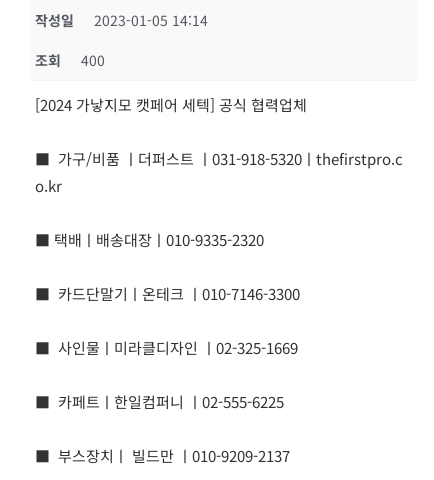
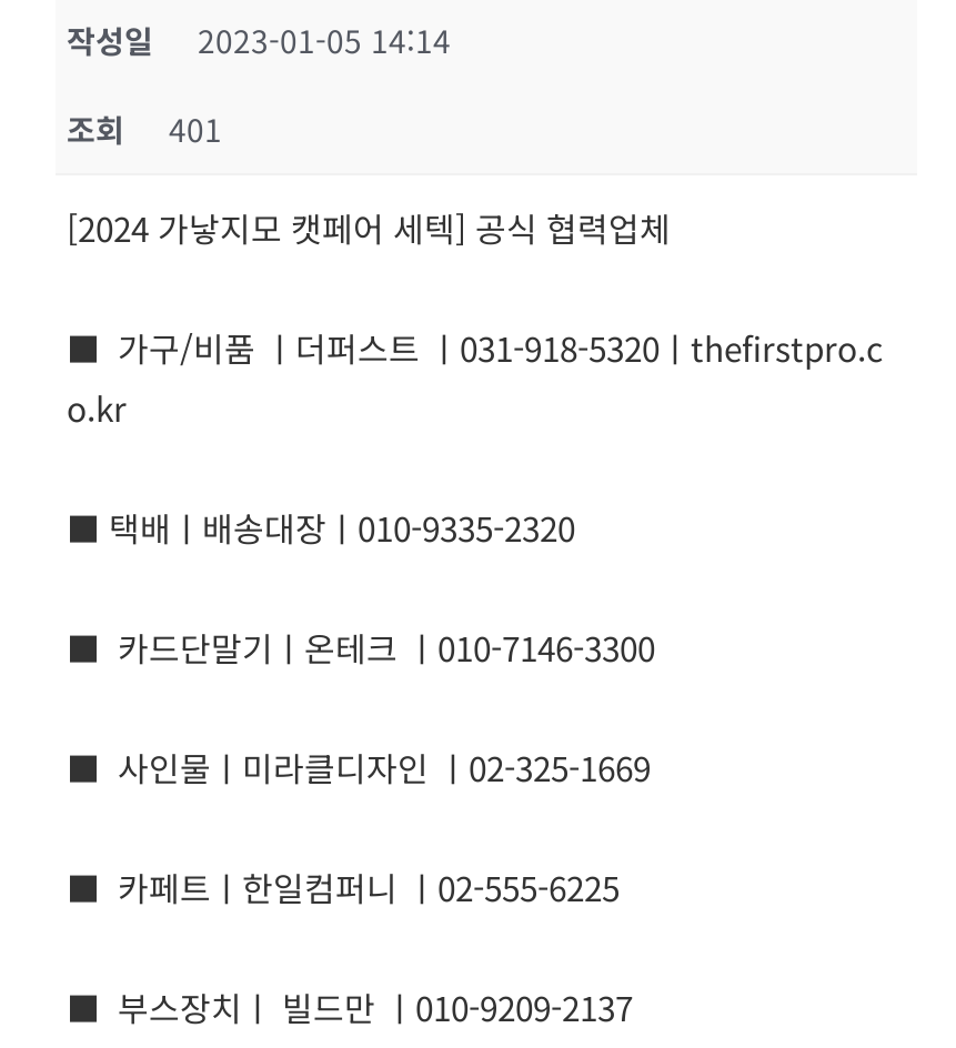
[35,50,105,70] 조회 400 -> [67,107,222,151] 조회 401

